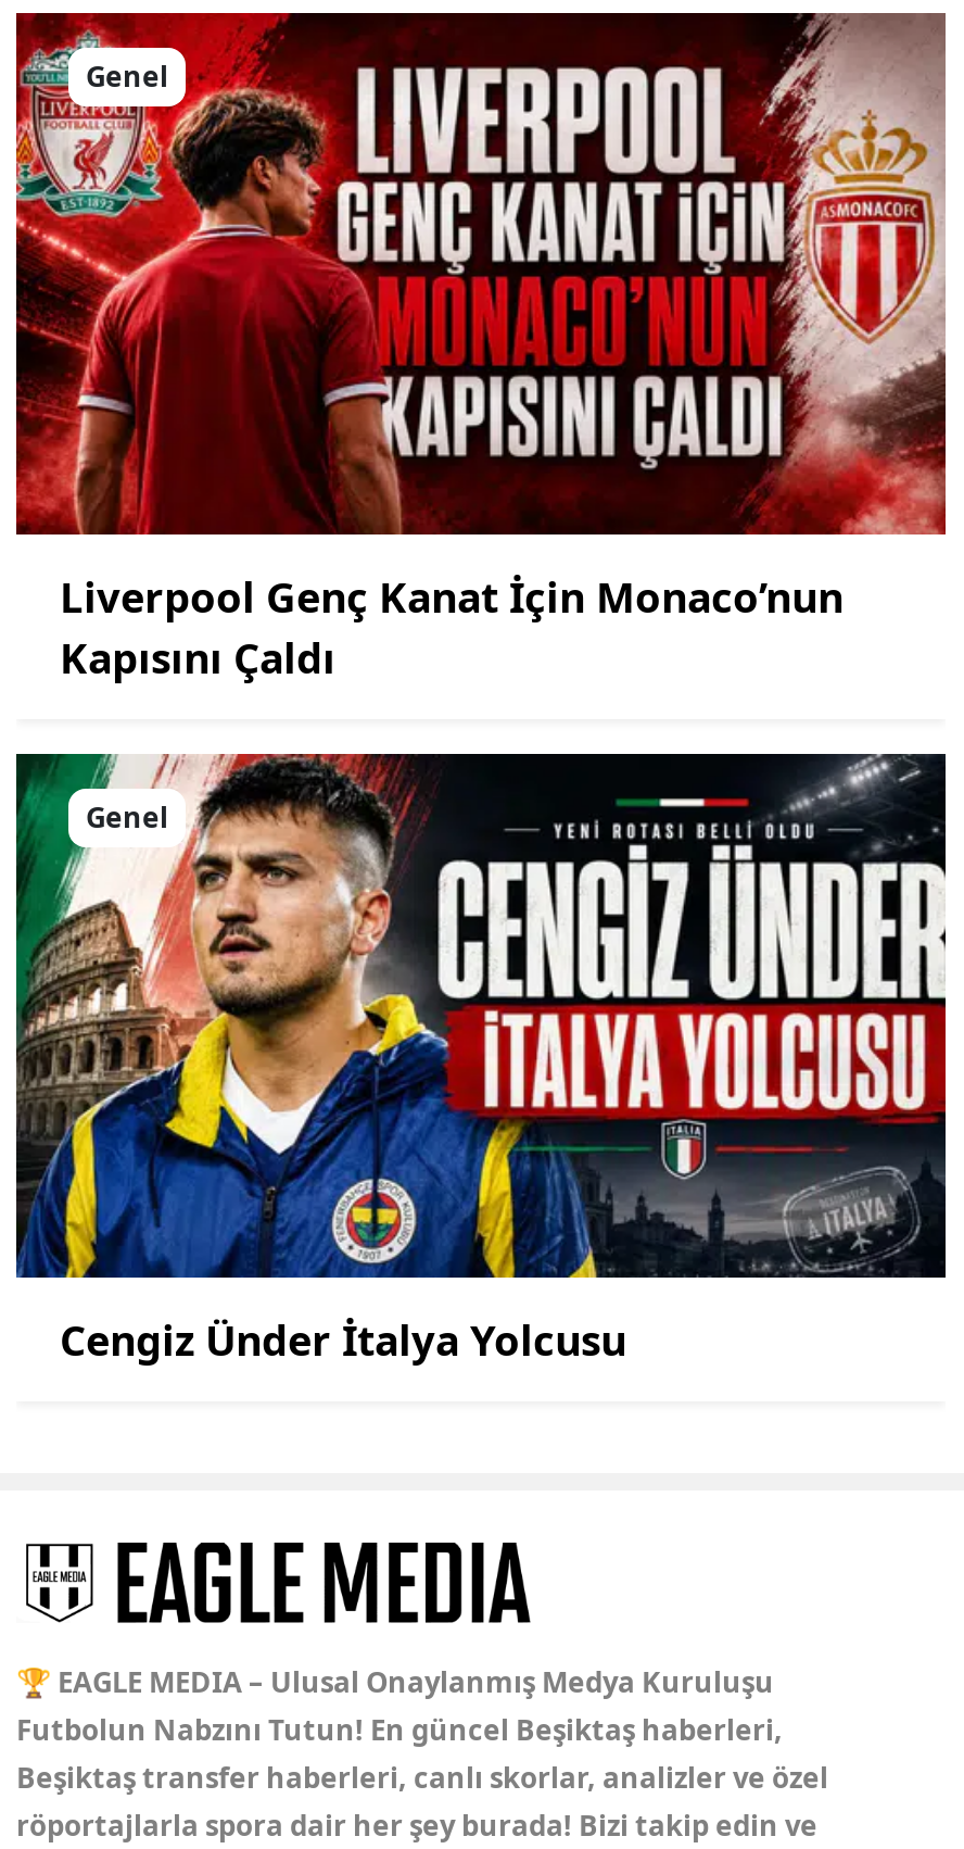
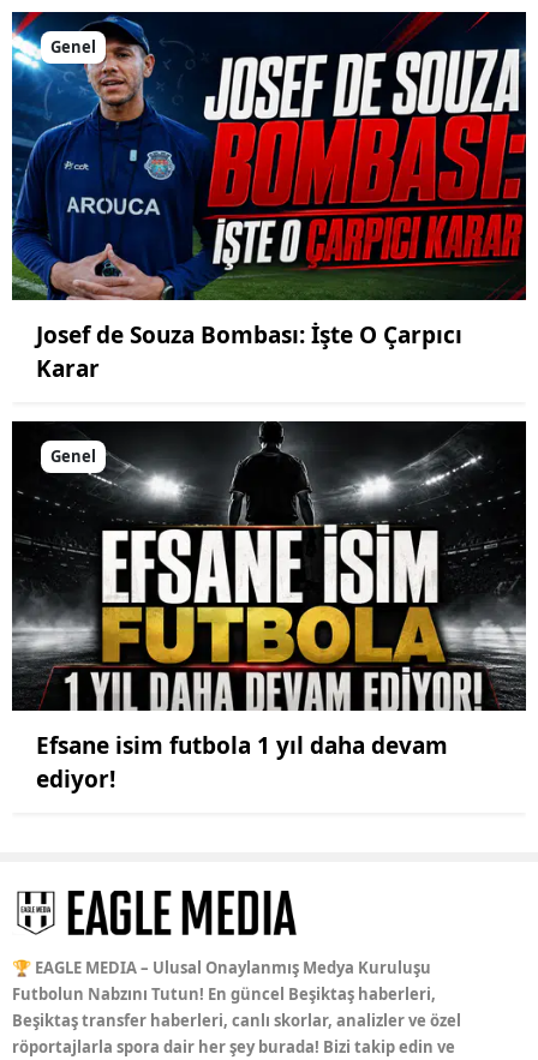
[14,11,948,687] [image] | Liverpool Genç Kanat İçin Monaco’nun | Kapısını Çaldı -> [11,11,527,385] [image] | Josef de Souza Bombası: İşte O Çarpıcı | Karar
[14,752,948,1369] [image] | Cengiz Ünder İtalya Yolcusu -> [12,420,527,795] [image] | Efsane isim futbola 1 yıl daha devam | ediyor!

